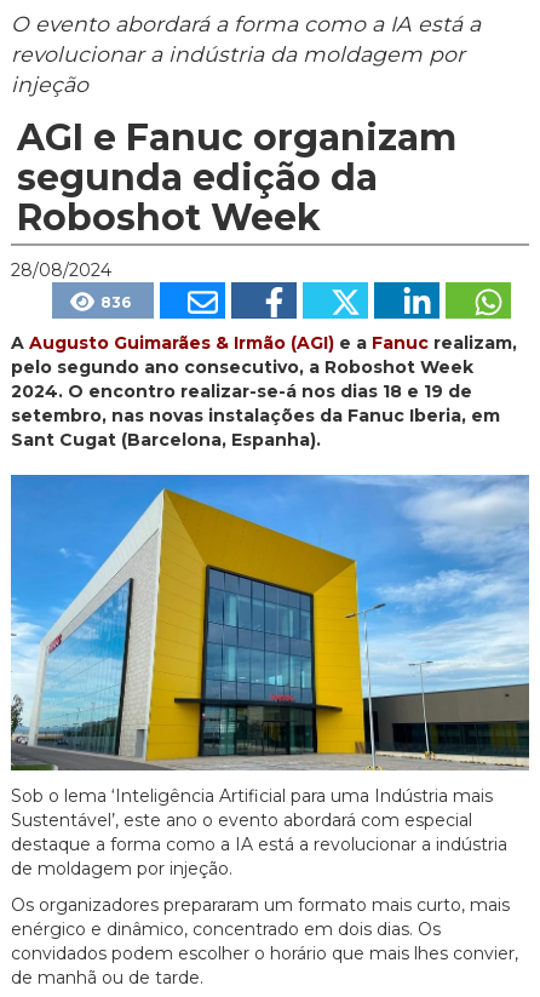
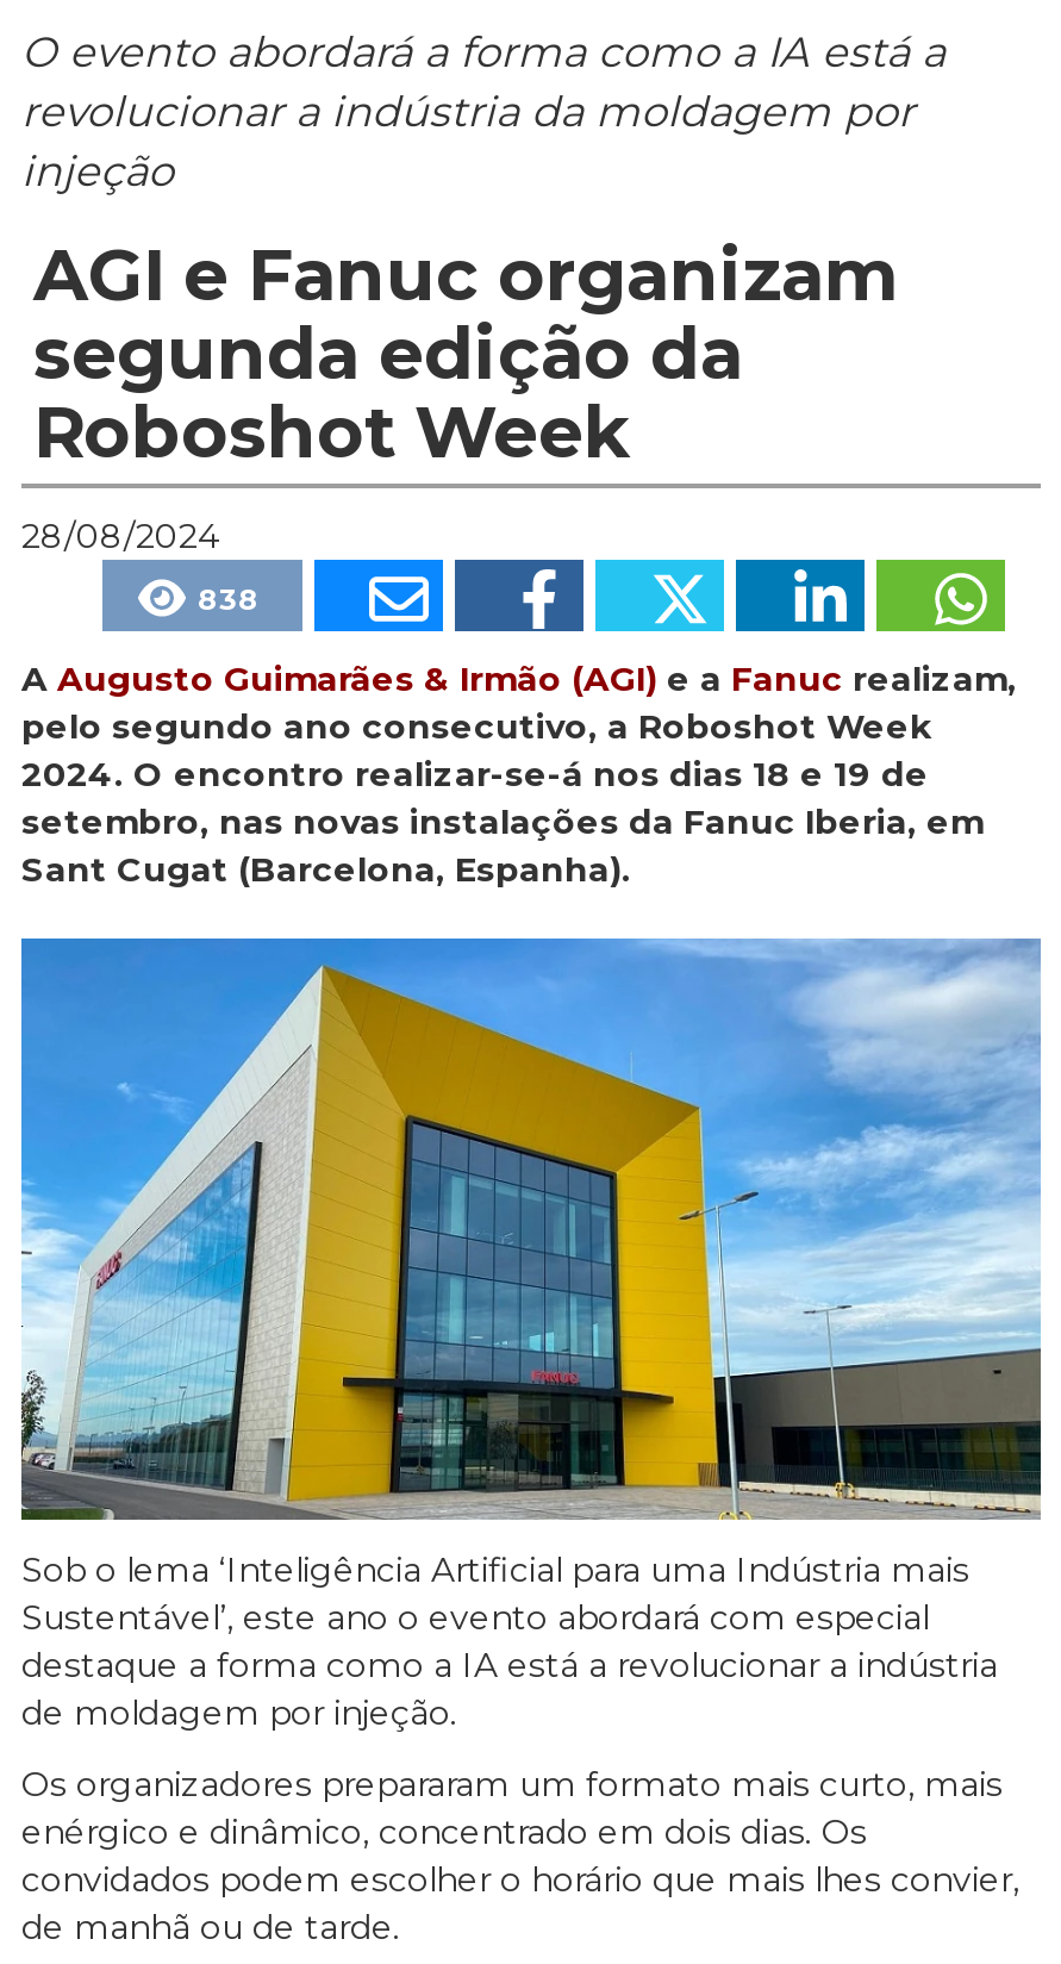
[100,293,131,311] 836 -> [198,580,260,616] 838

